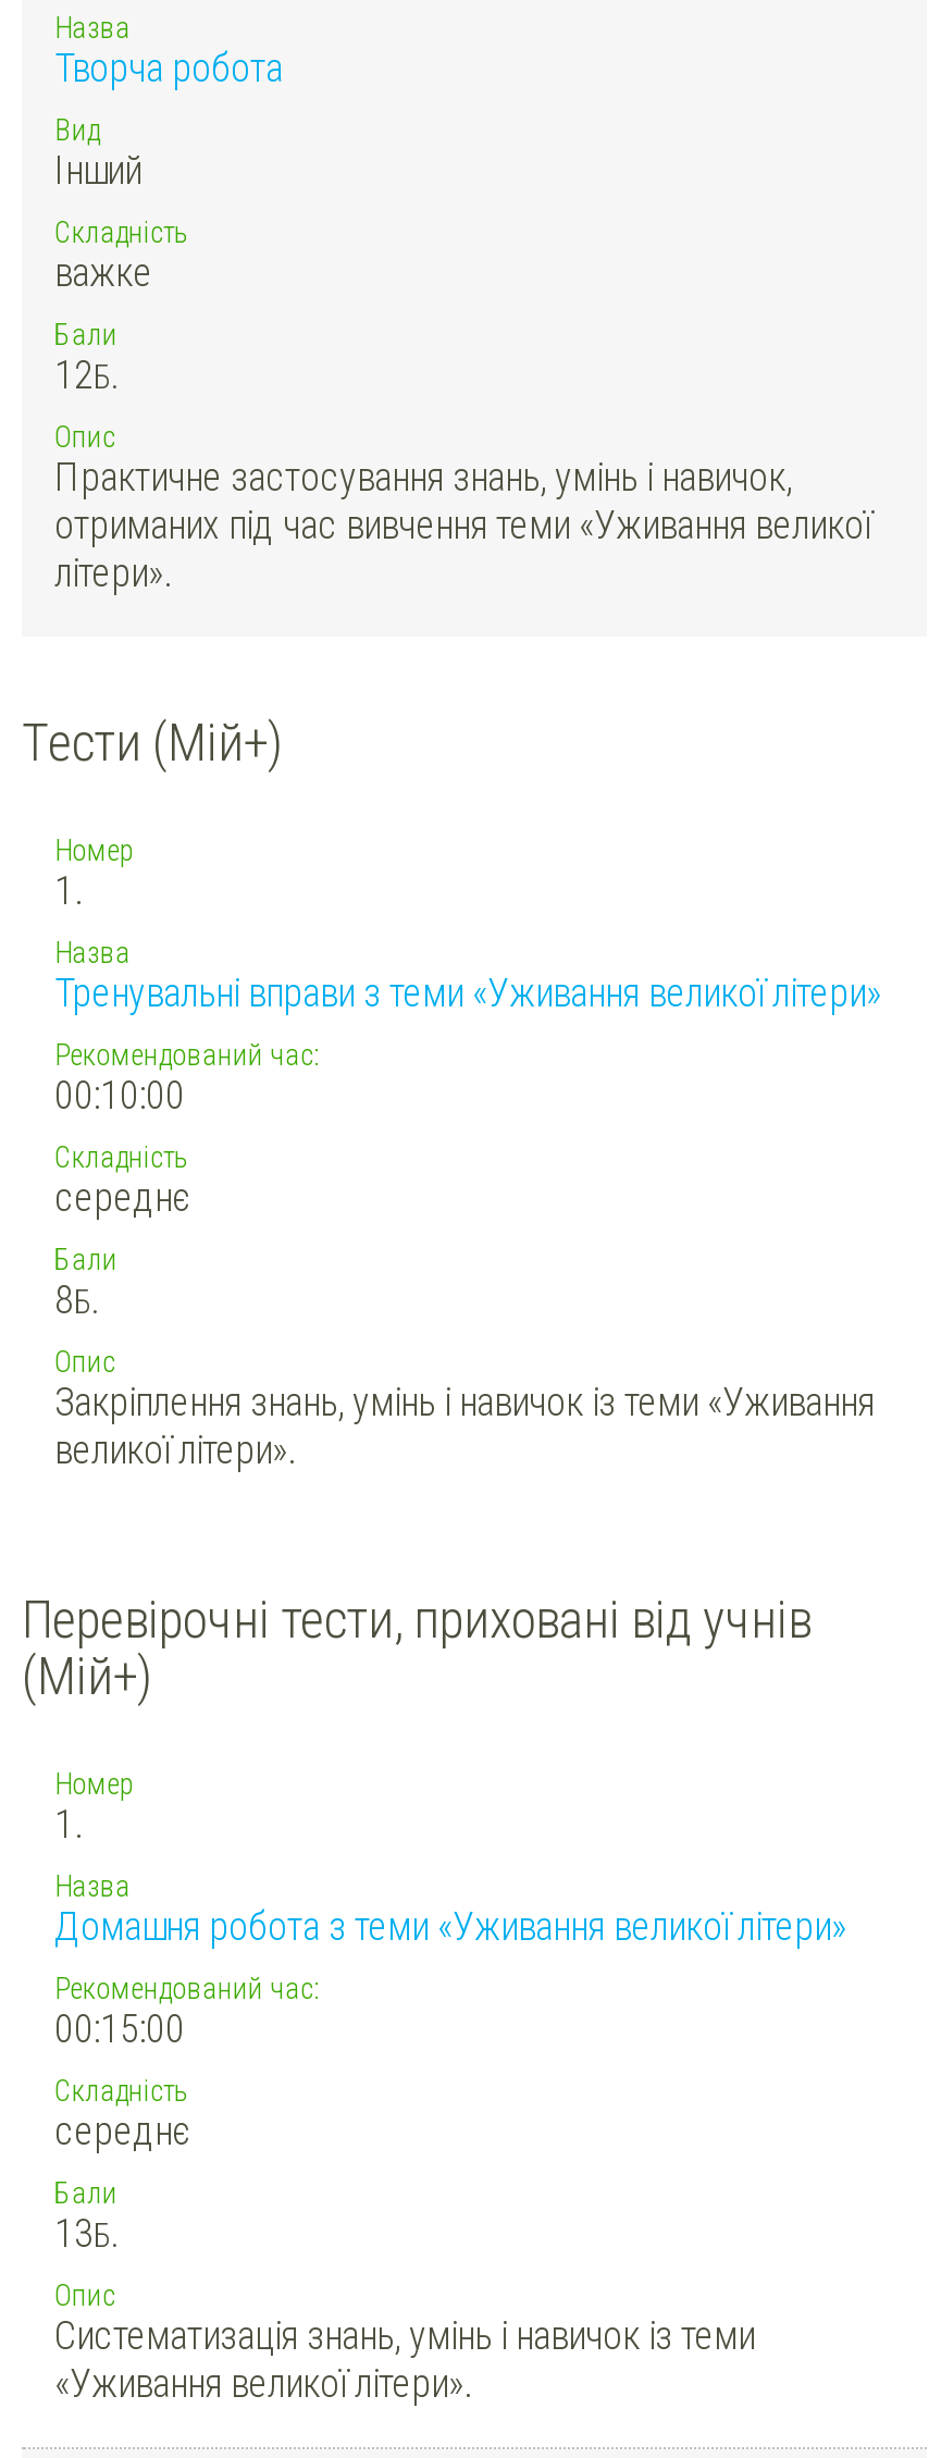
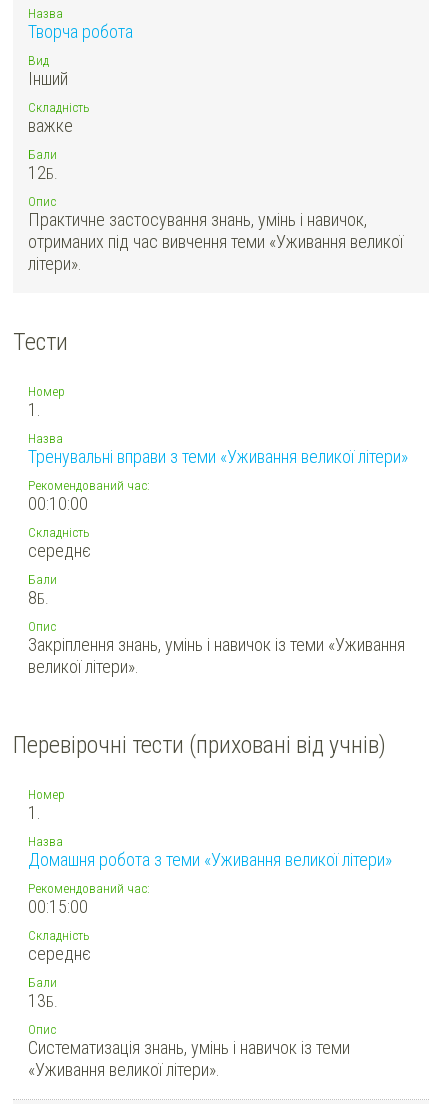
[22,712,283,773] Тести (Мій+) -> [13,328,68,356] Тести
[22,1589,812,1707] Перевірочні тести, приховані від учнів | (Мій+) -> [13,731,386,759] Перевірочні тести (приховані від учнів)

